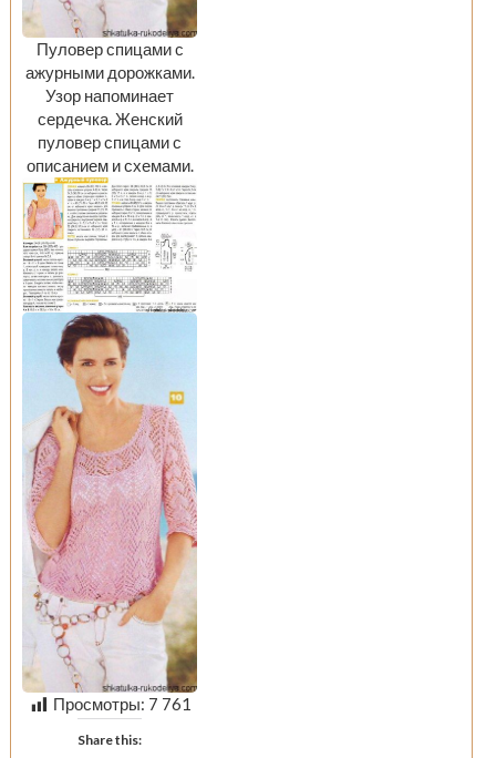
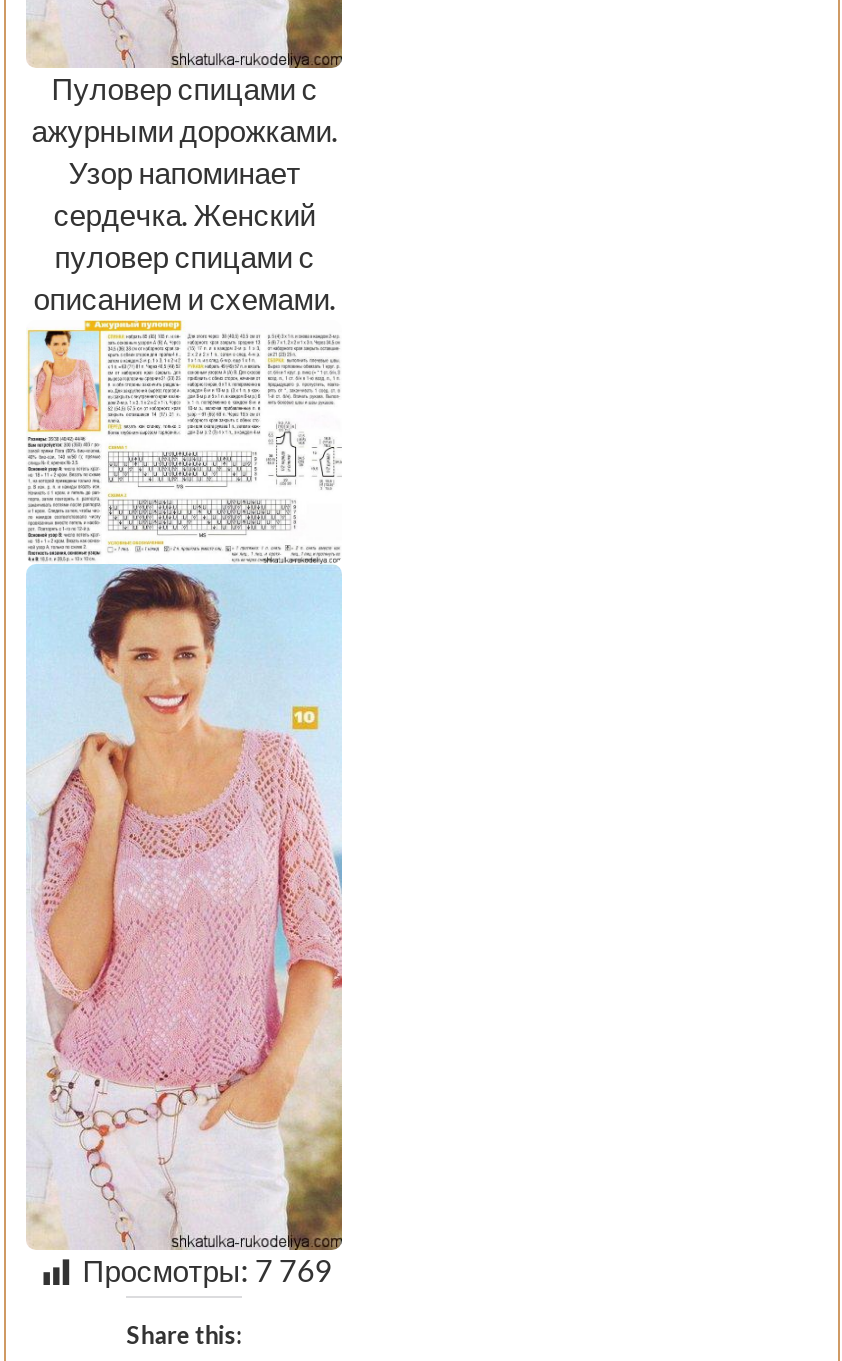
[53,694,192,714] Просмотры: 7 761 -> [82,1253,332,1289] Просмотры: 7 769

